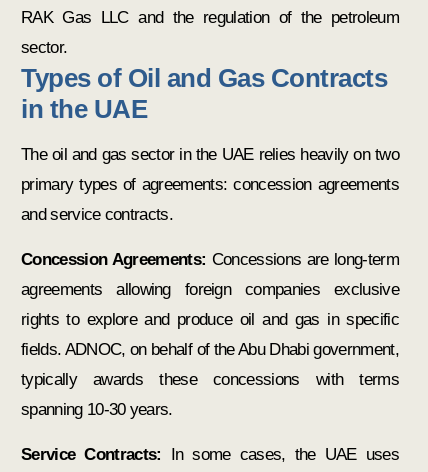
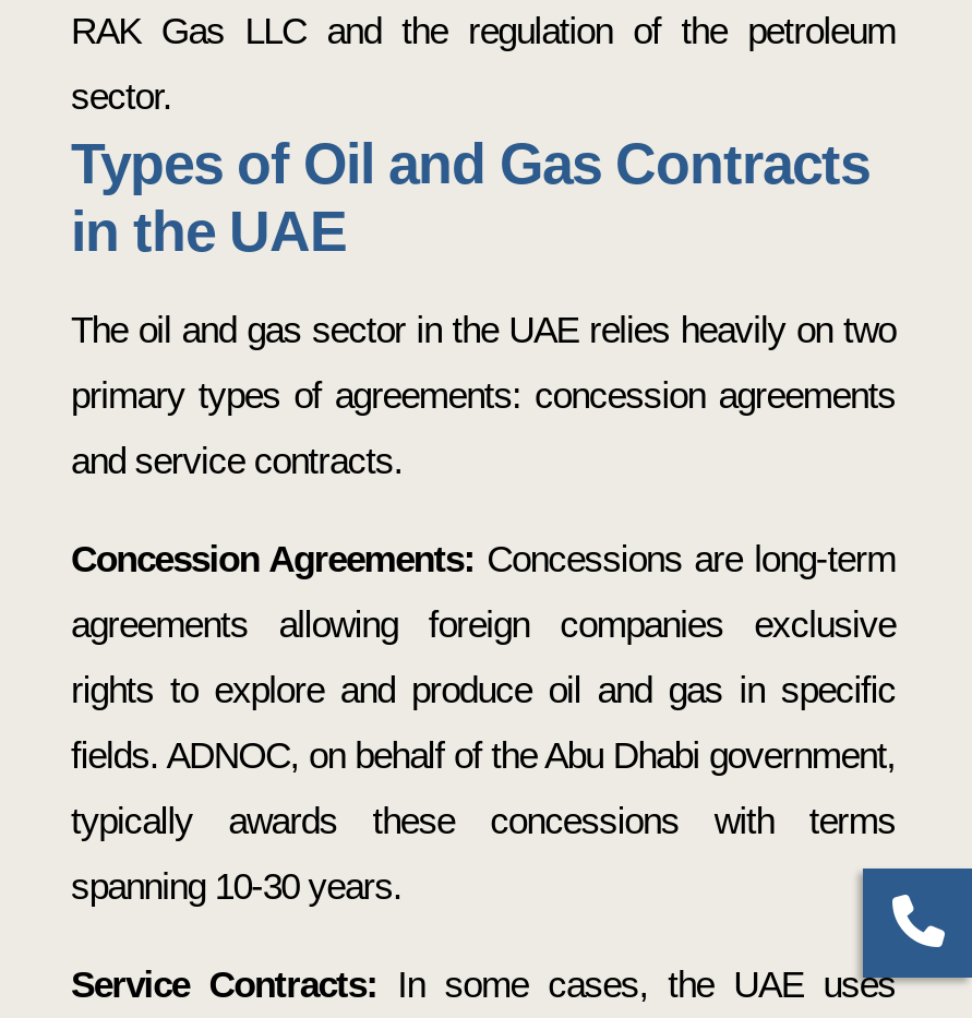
none -> [856,866,965,984] [image]

